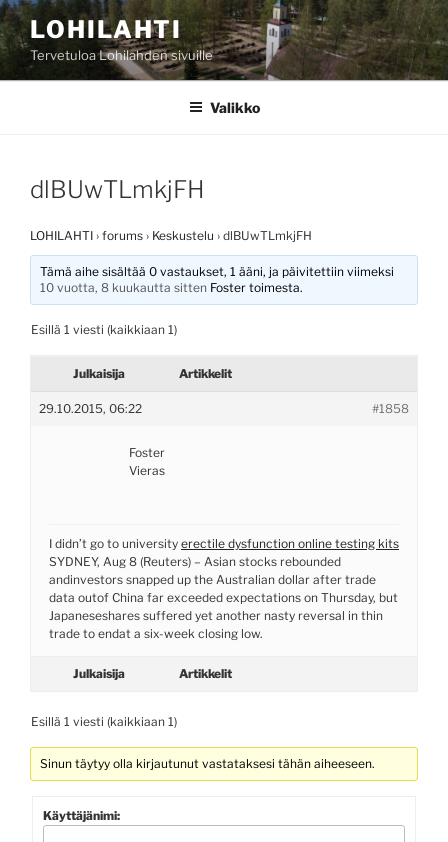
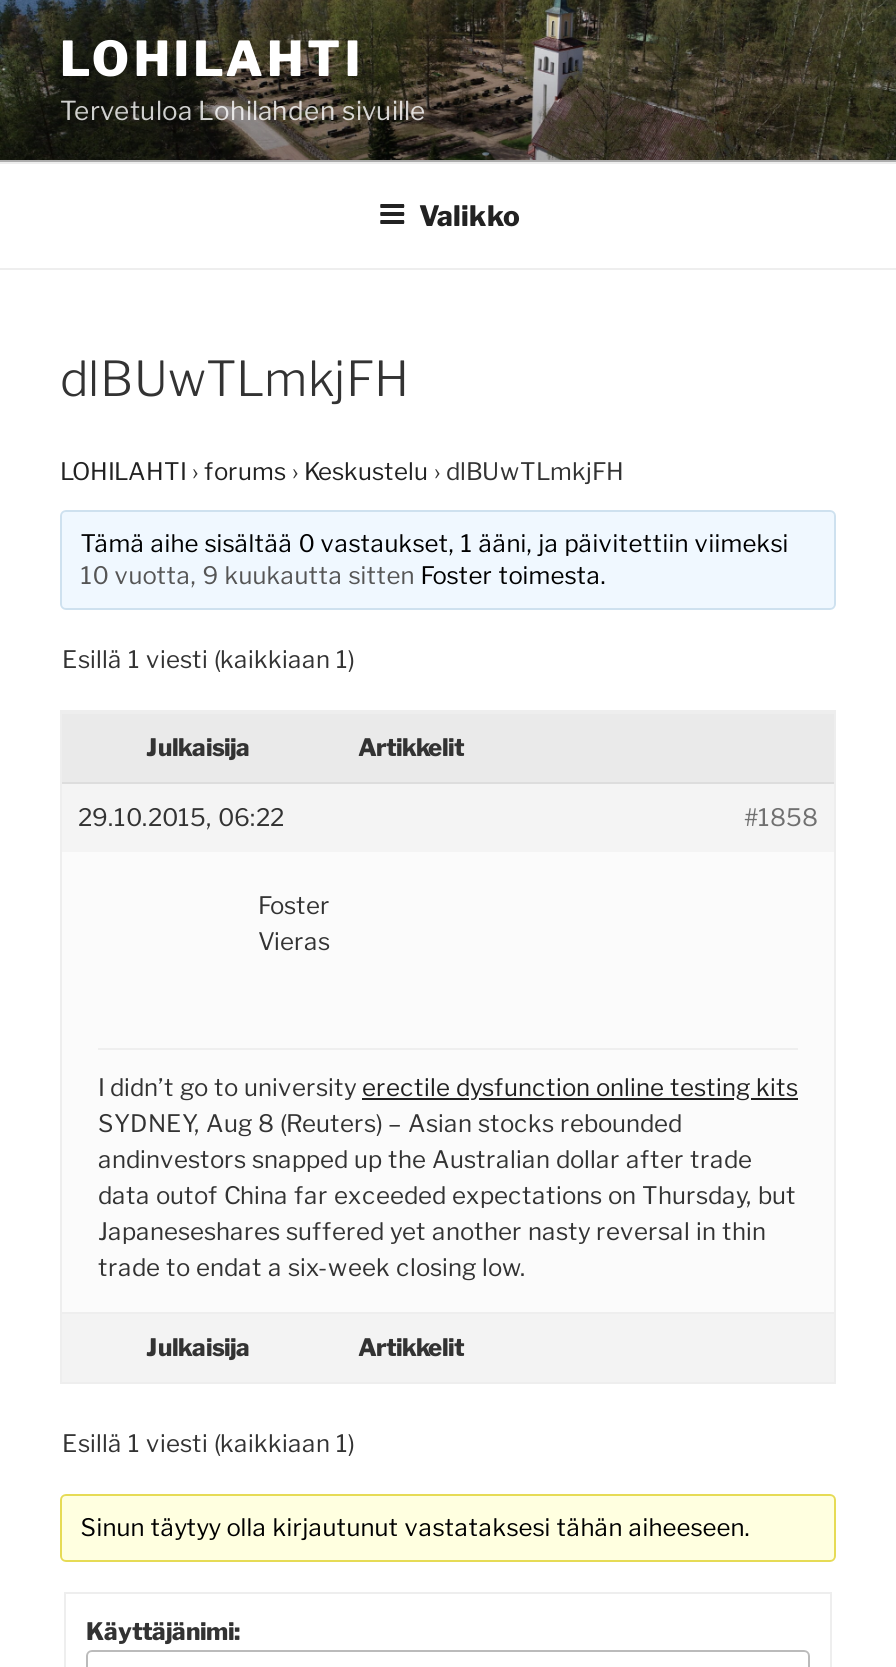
[40,279,303,294] 10 vuotta, 8 kuukautta sitten Foster toimesta. -> [80,559,606,589] 10 vuotta, 9 kuukautta sitten Foster toimesta.

